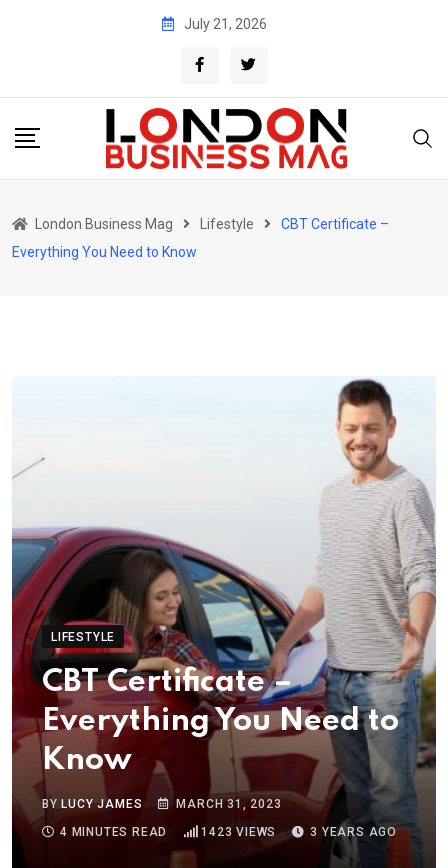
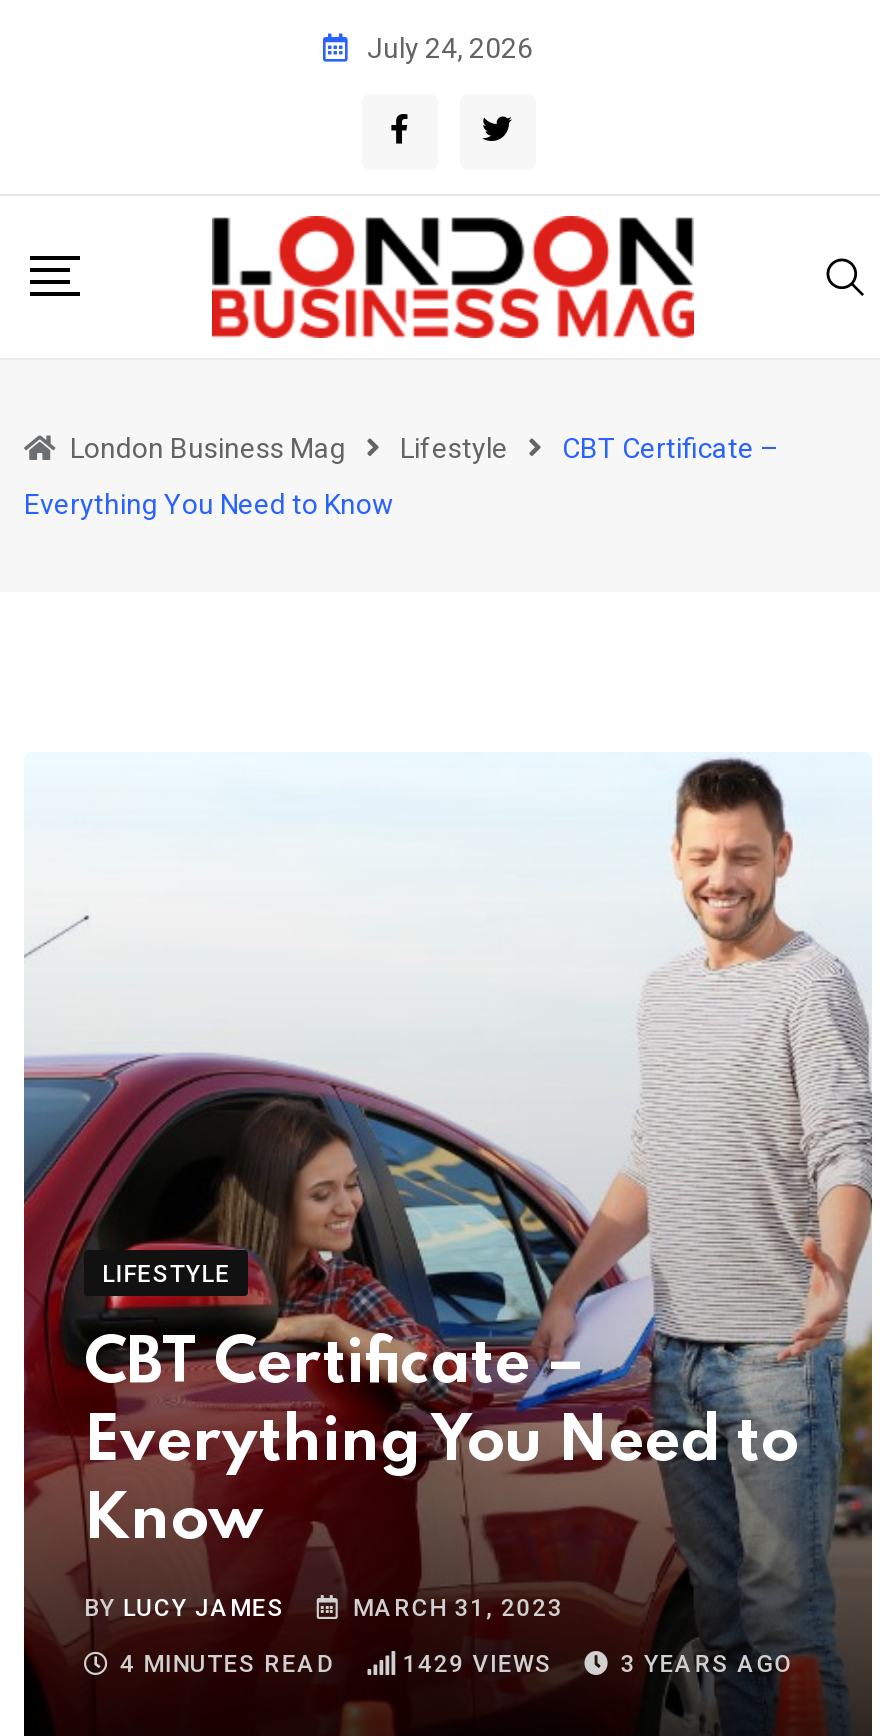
[183,15,266,31] July 21, 2026 -> [367,31,533,63] July 24, 2026
[201,825,276,839] 1423 VIEWS -> [402,1651,552,1679] 1429 VIEWS

